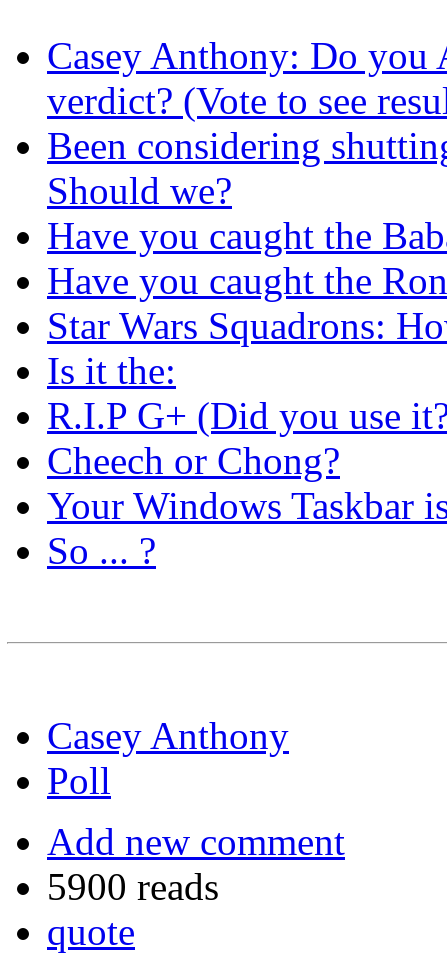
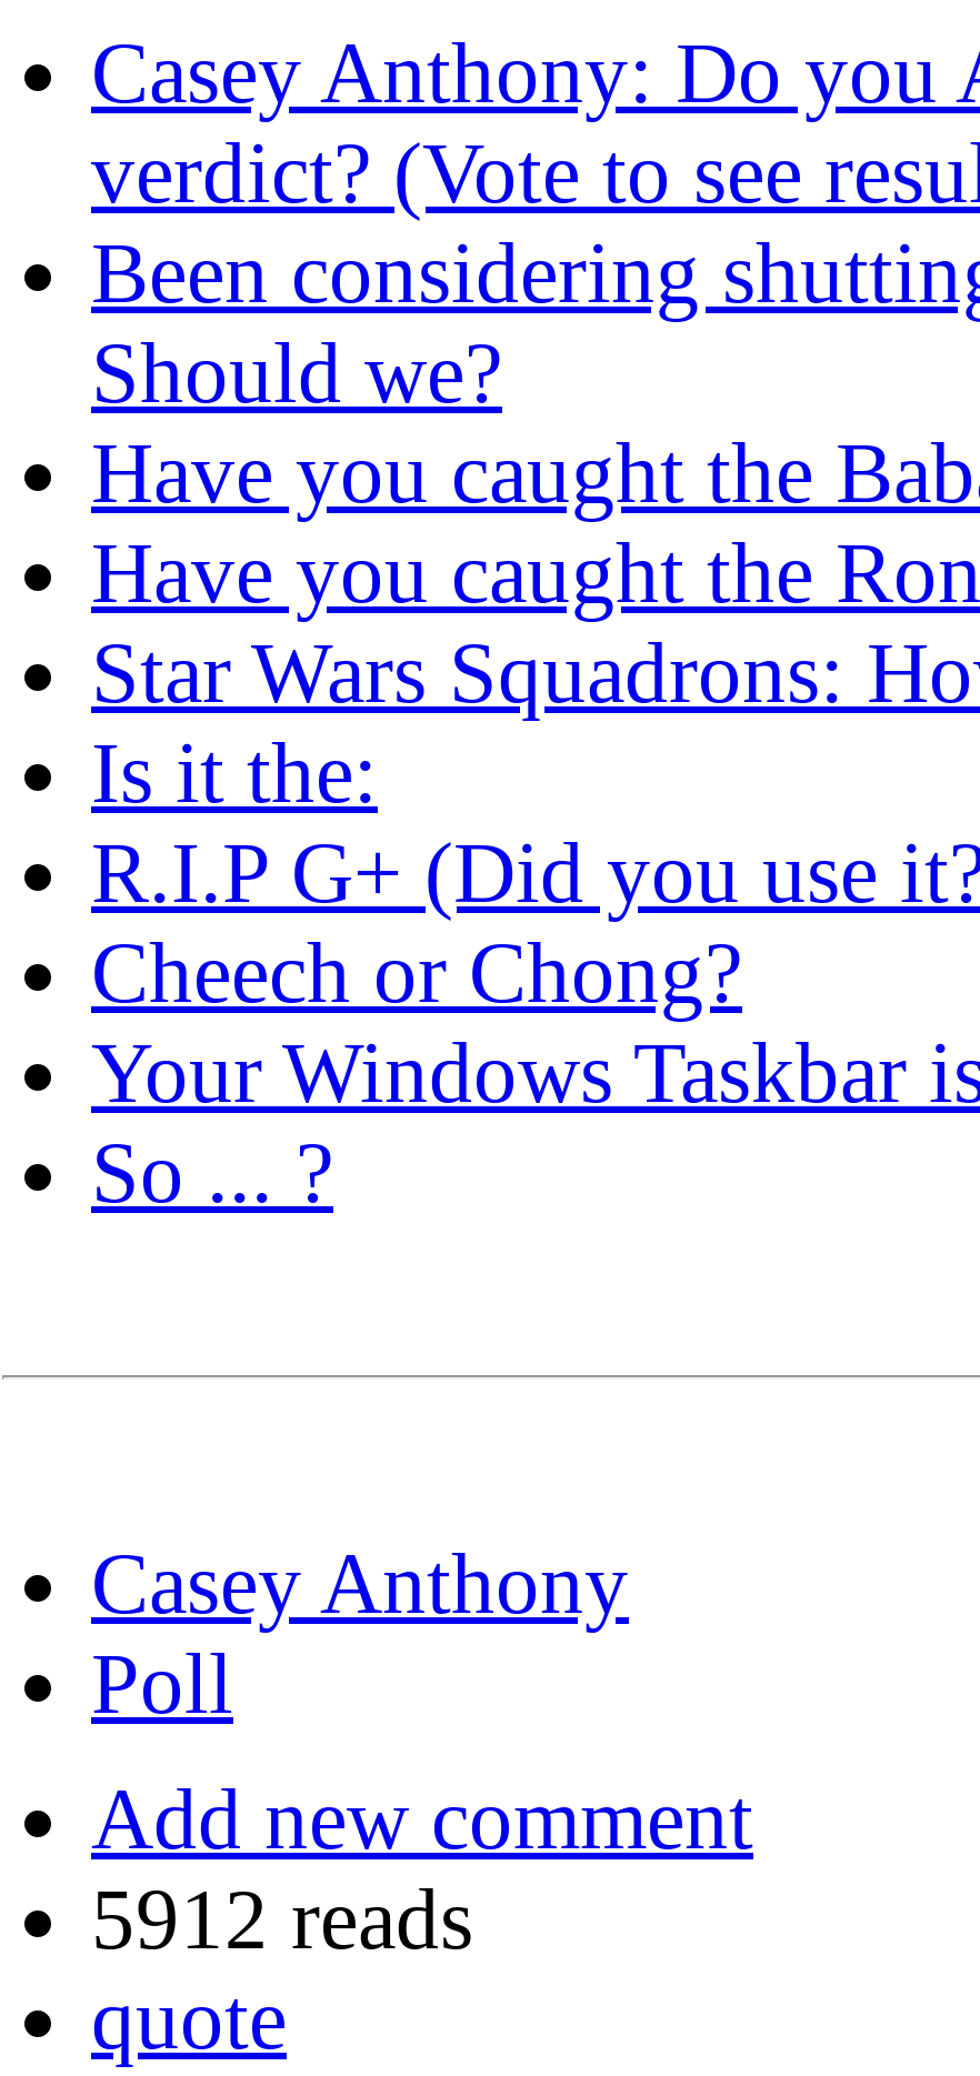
[47,865,219,908] 5900 reads -> [91,1871,473,1966] 5912 reads

